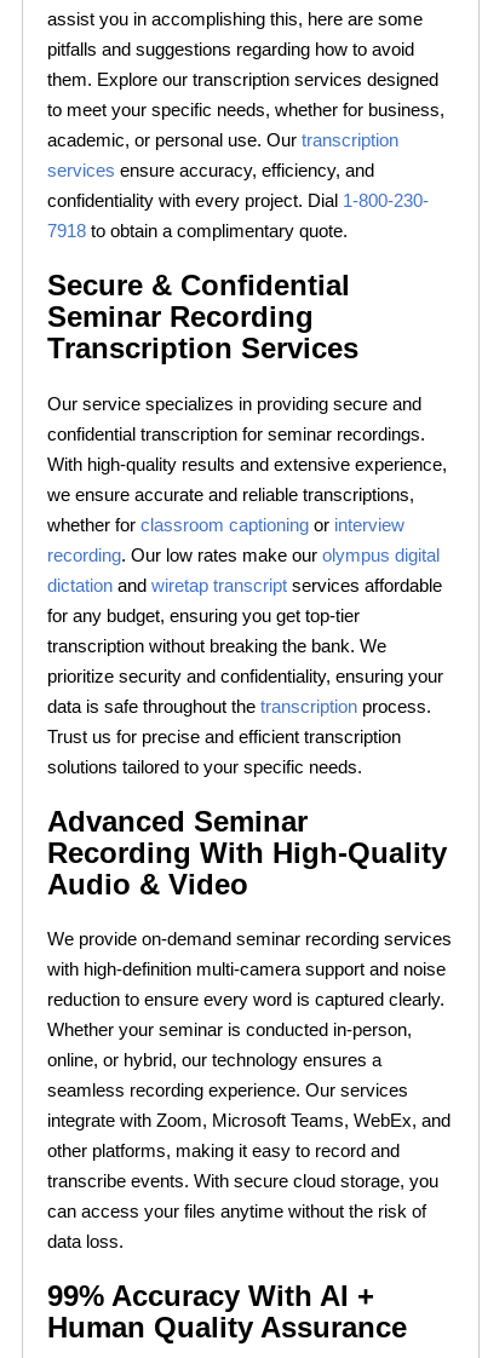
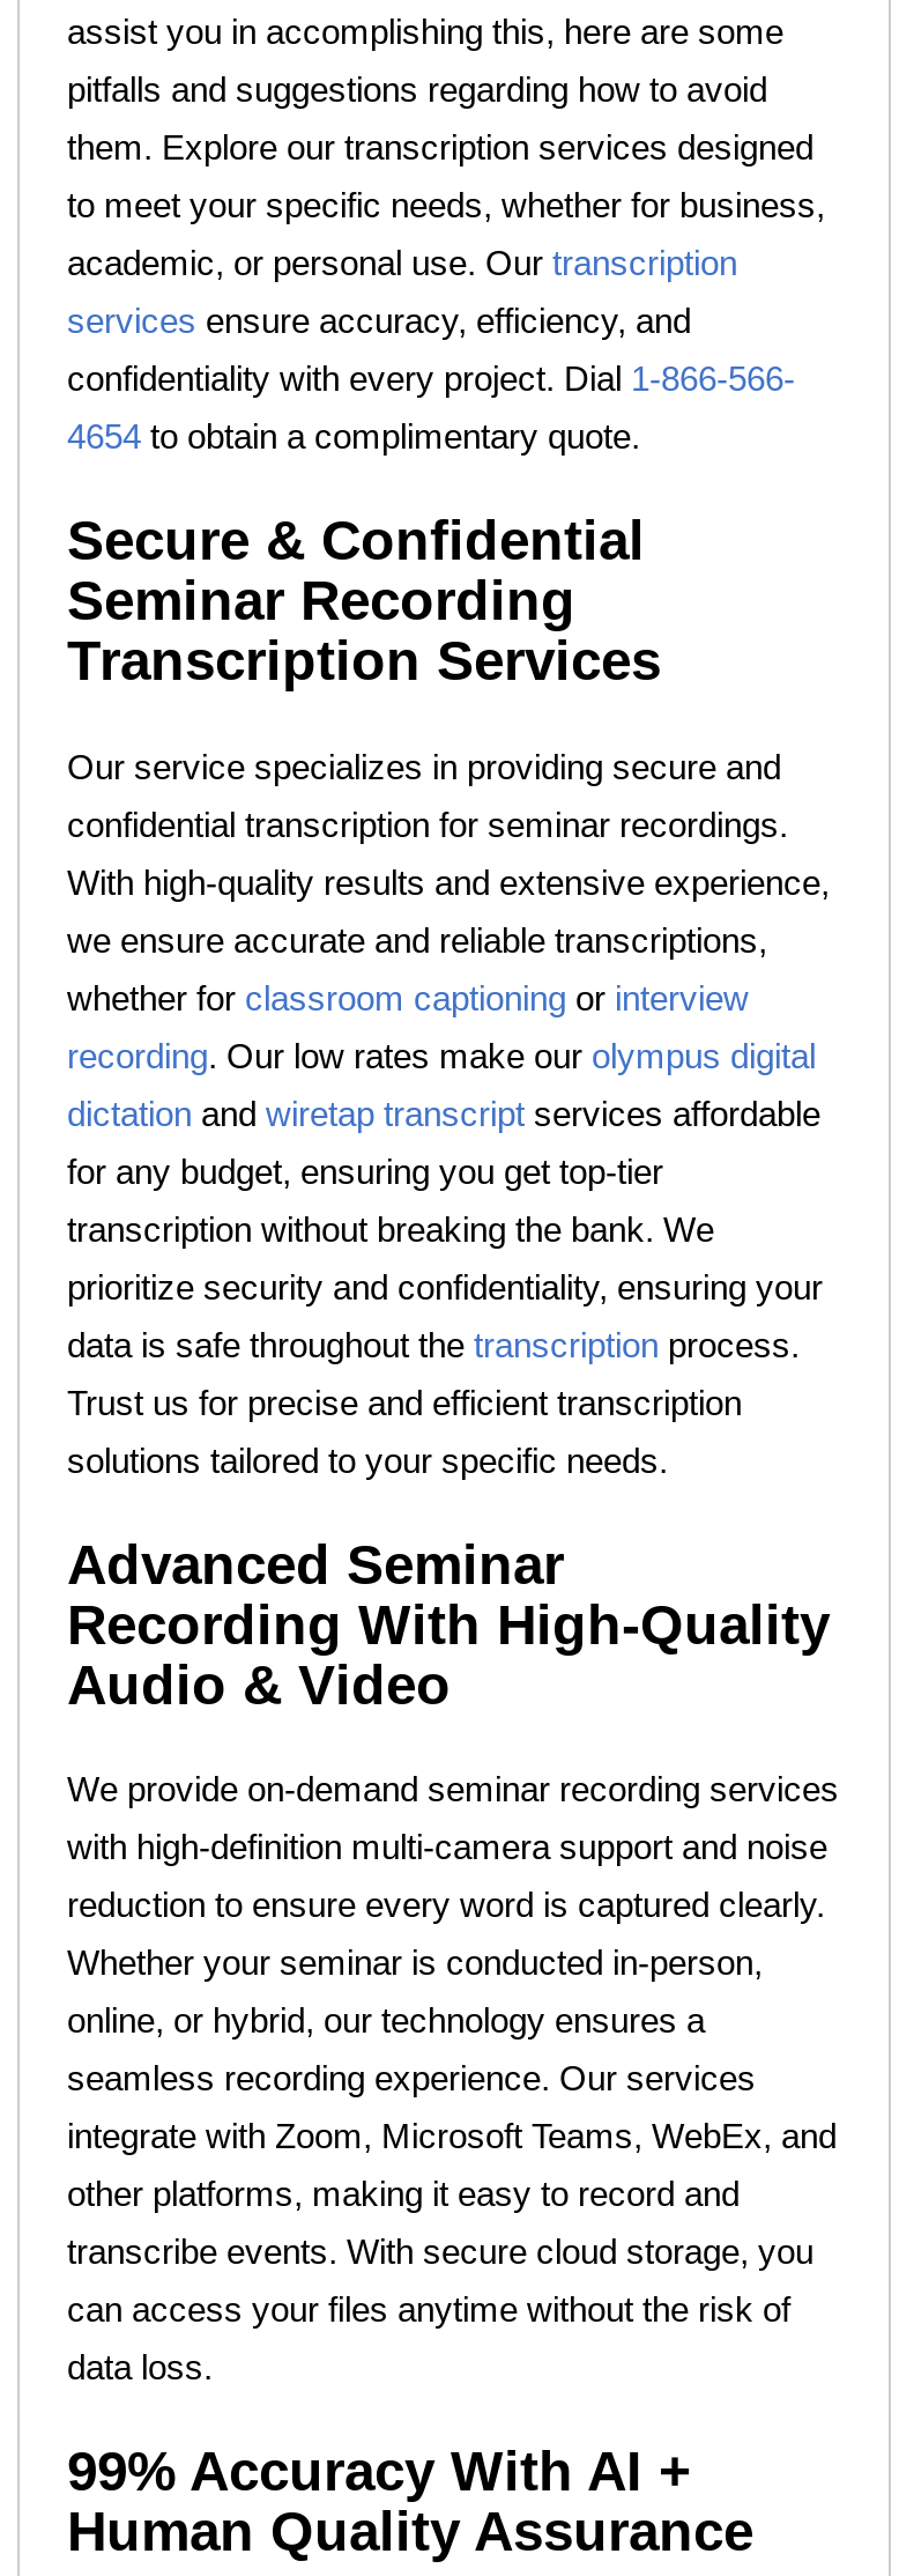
[48,190,429,210] confidentiality with every project. Dial 1-800-230- -> [67,358,795,397] confidentiality with every project. Dial 1-866-566-
[48,220,348,241] 7918 to obtain a complimentary quote. -> [67,416,640,455] 4654 to obtain a complimentary quote.

